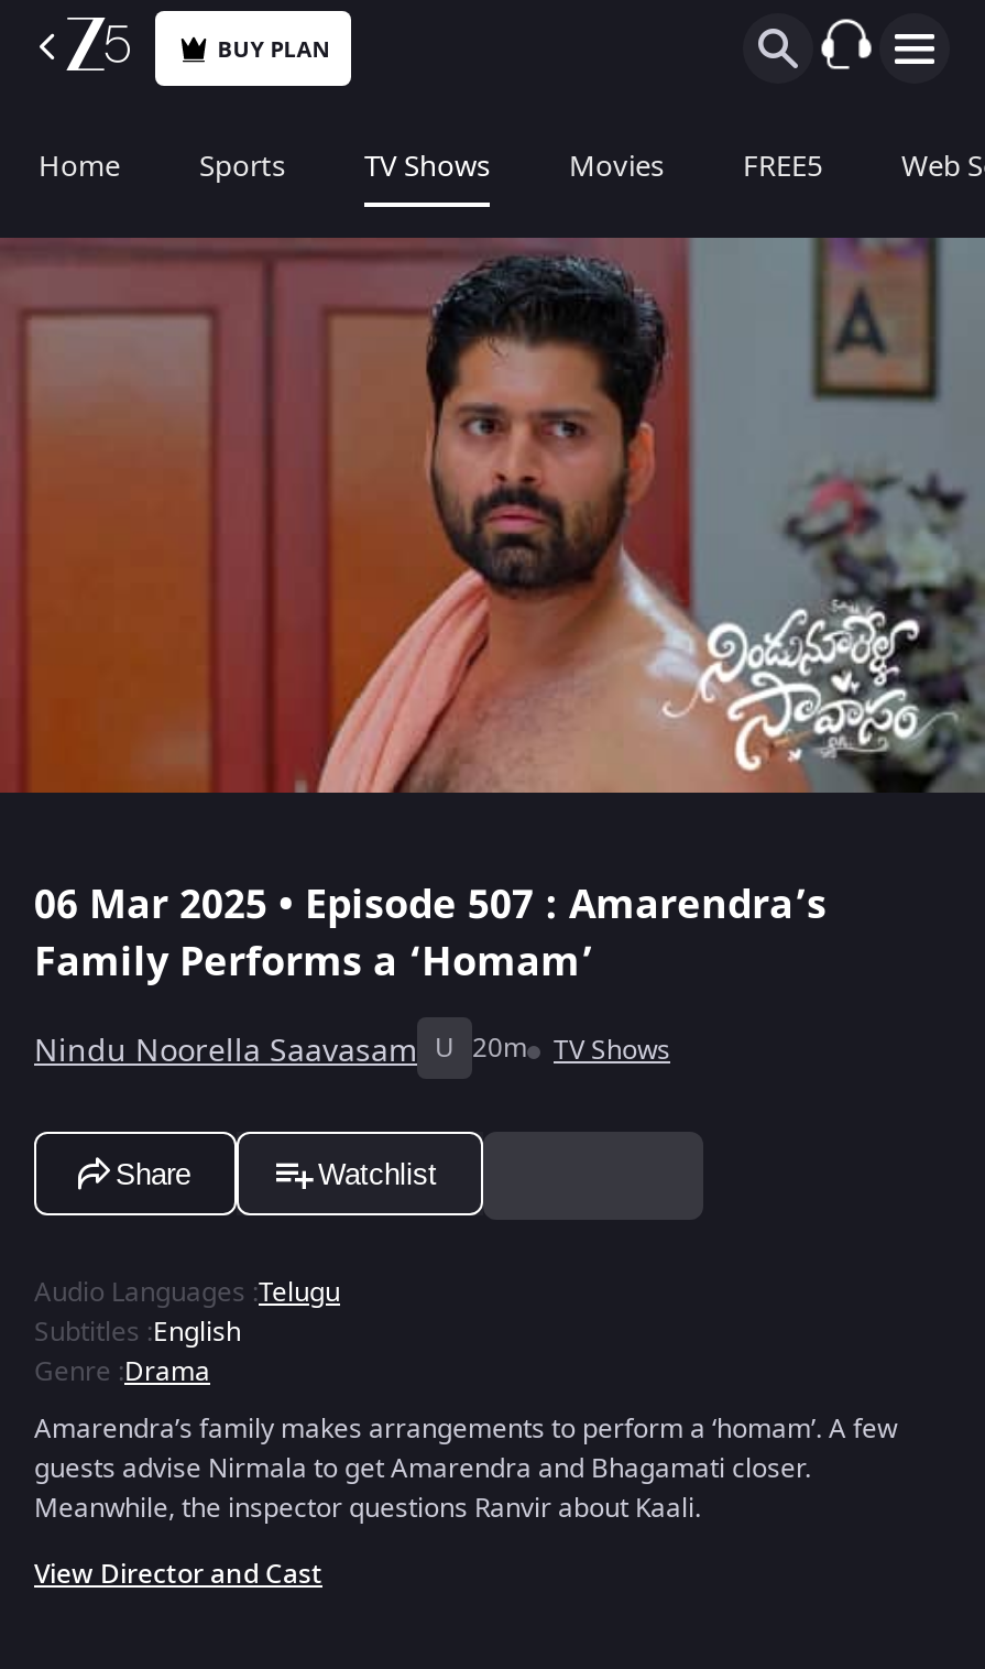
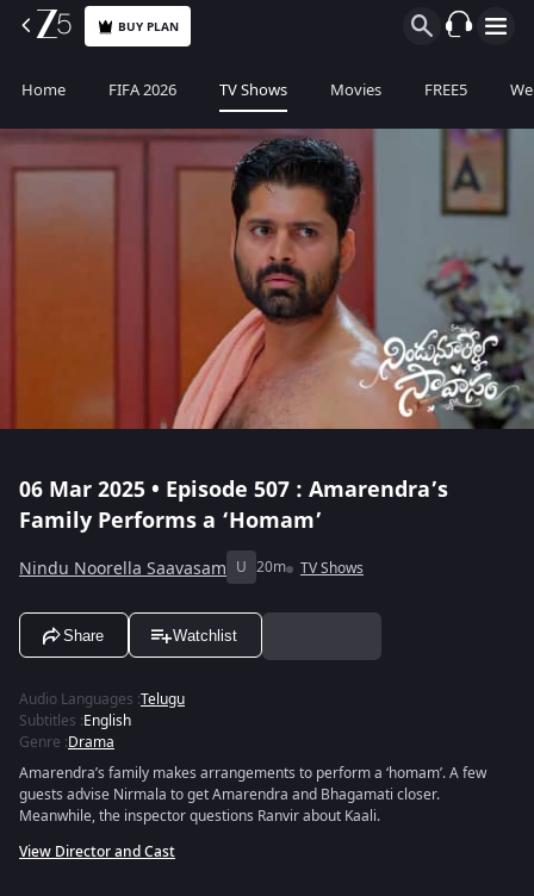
[199,145,285,187] Sports -> [108,79,176,101] FIFA 2026

